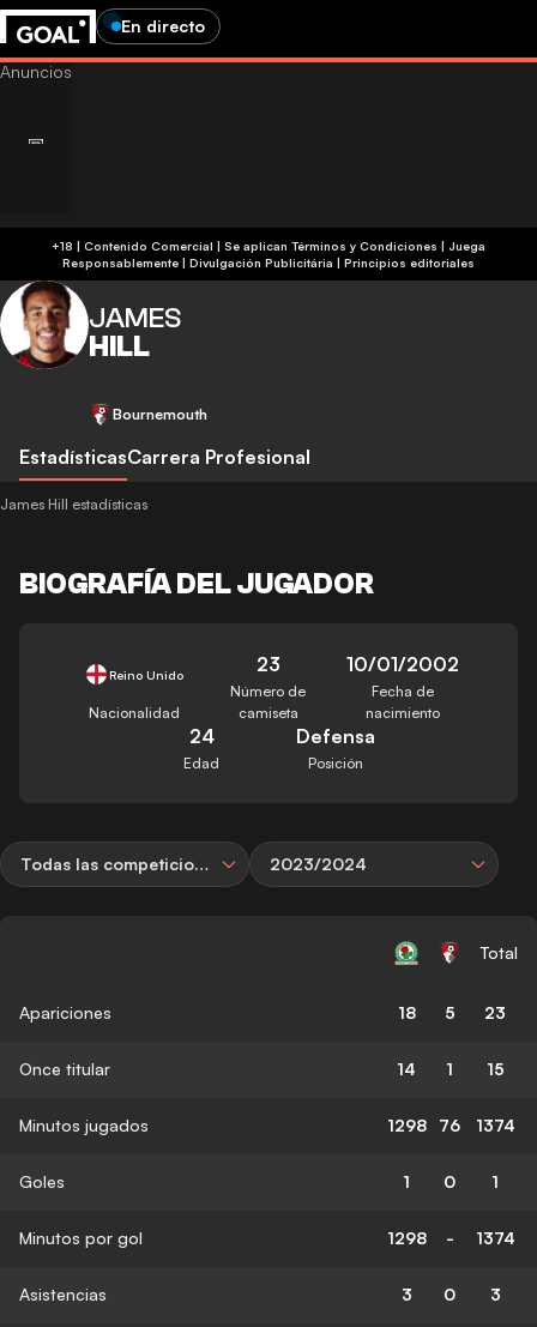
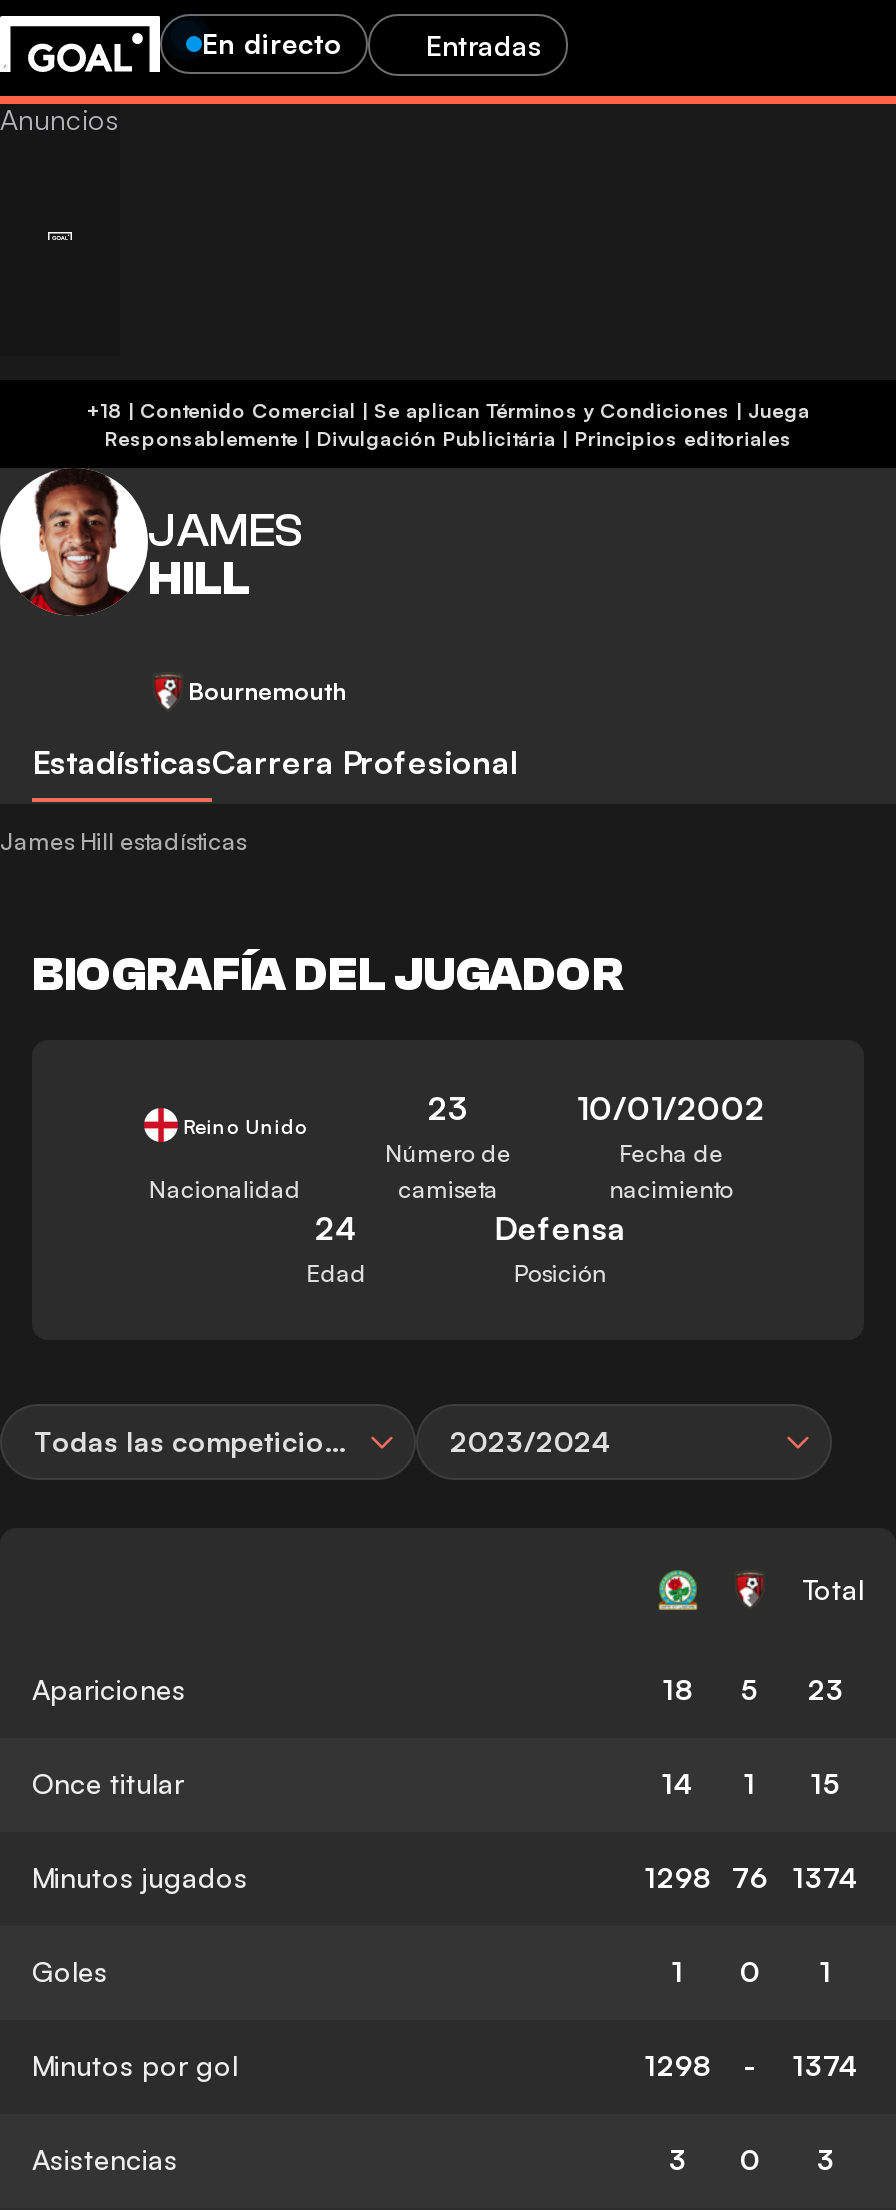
none -> [426,27,542,61] Entradas

